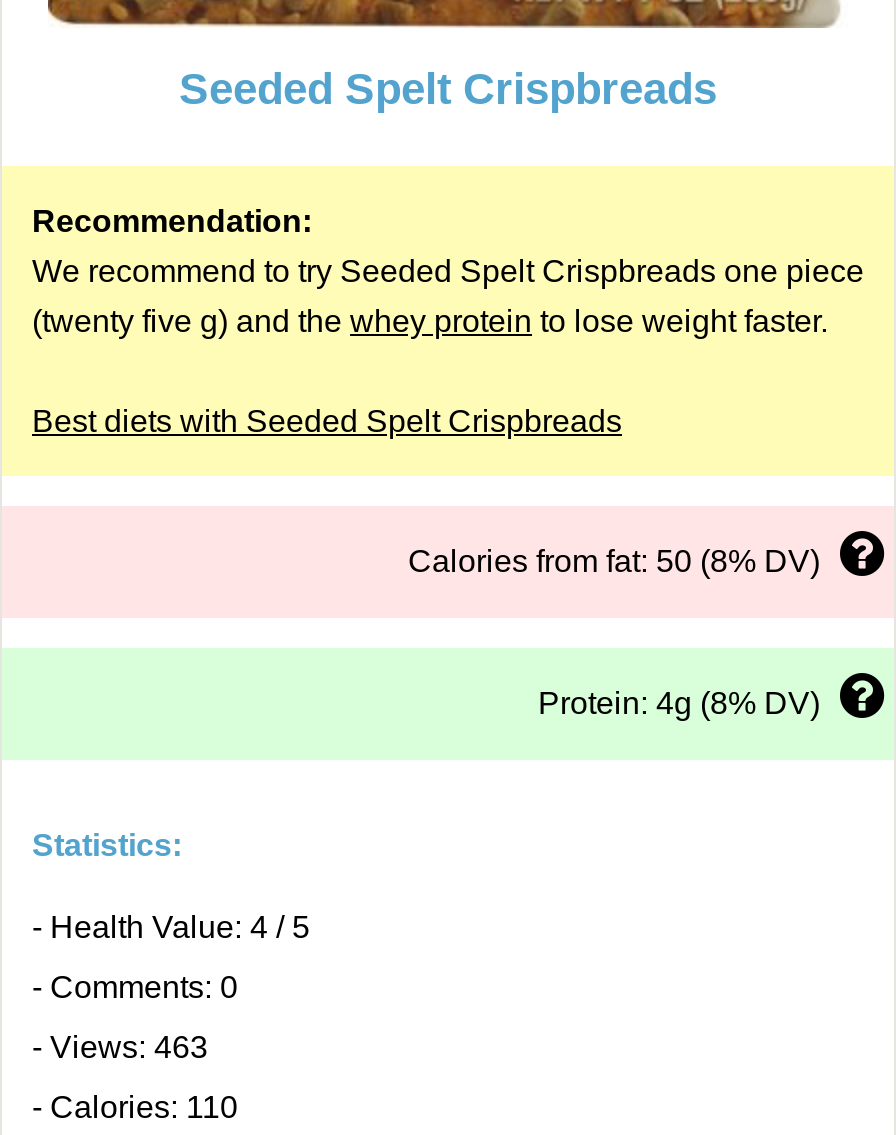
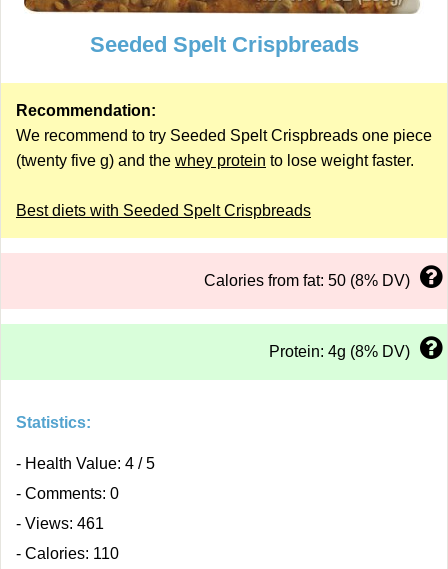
[32,1030,208,1064] - Views: 463 -> [16,515,104,532] - Views: 461

